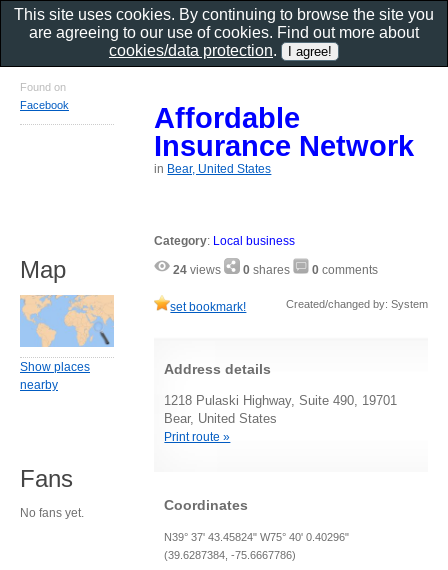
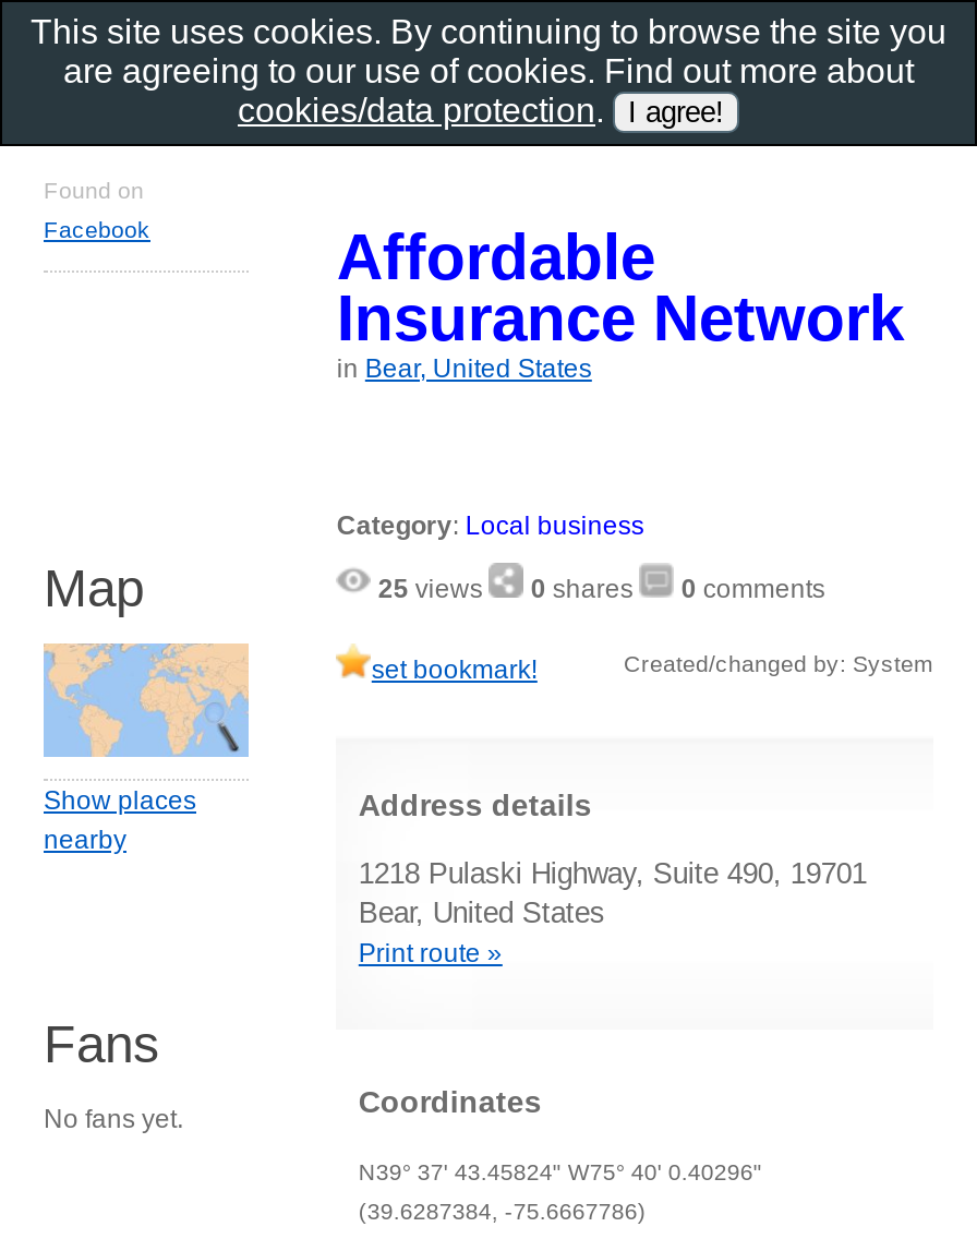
[173,263,378,277] 24 views 0 shares 0 comments -> [378,574,825,604] 25 views 0 shares 0 comments

